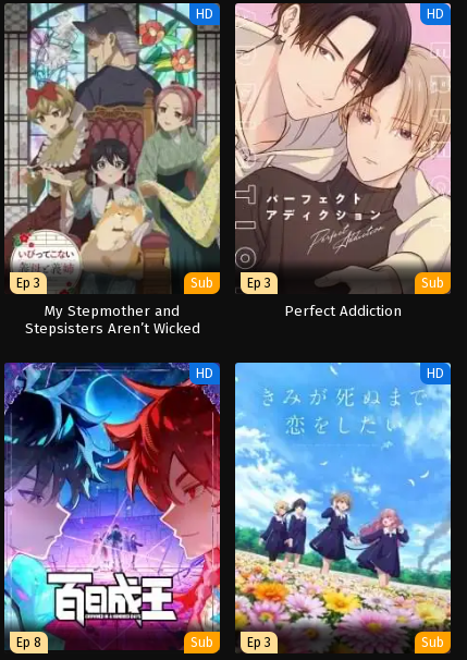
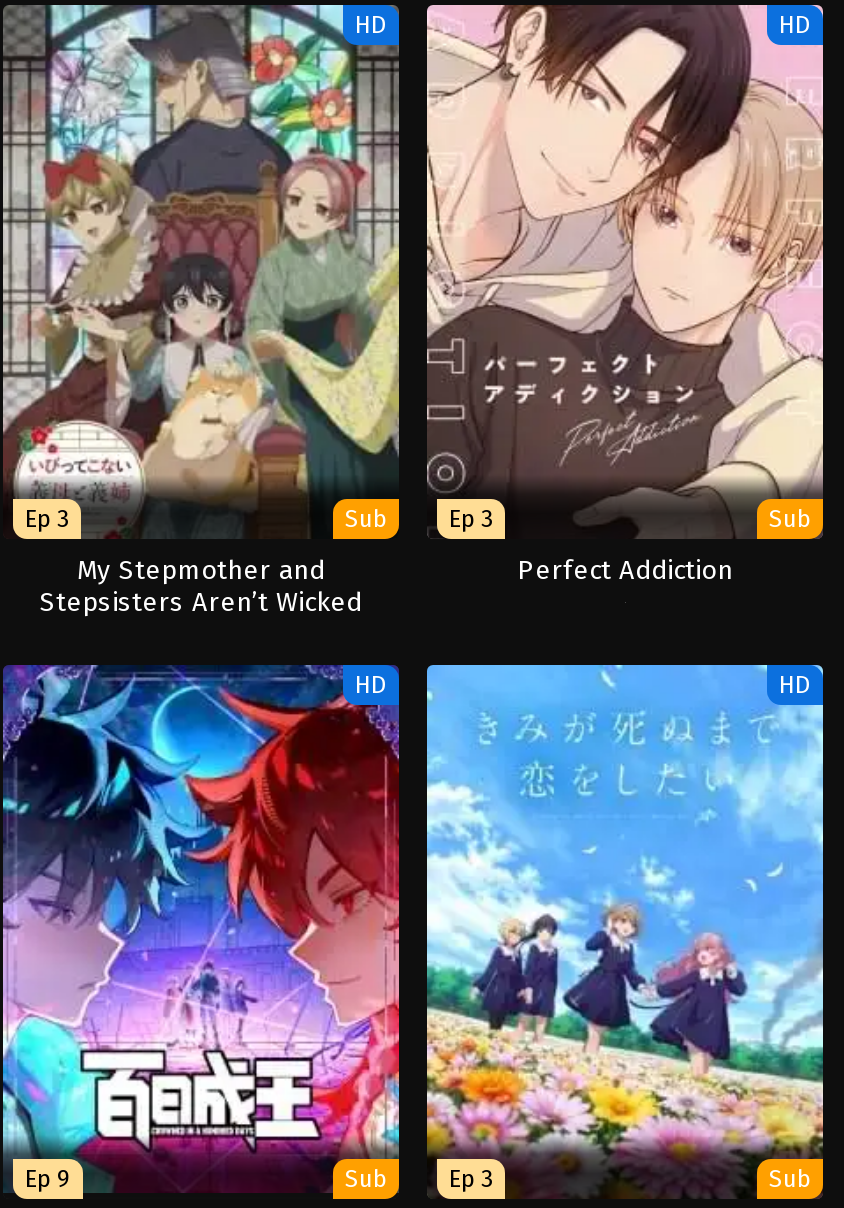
[16,635,41,650] Ep 8 -> [25,1165,71,1193] Ep 9

